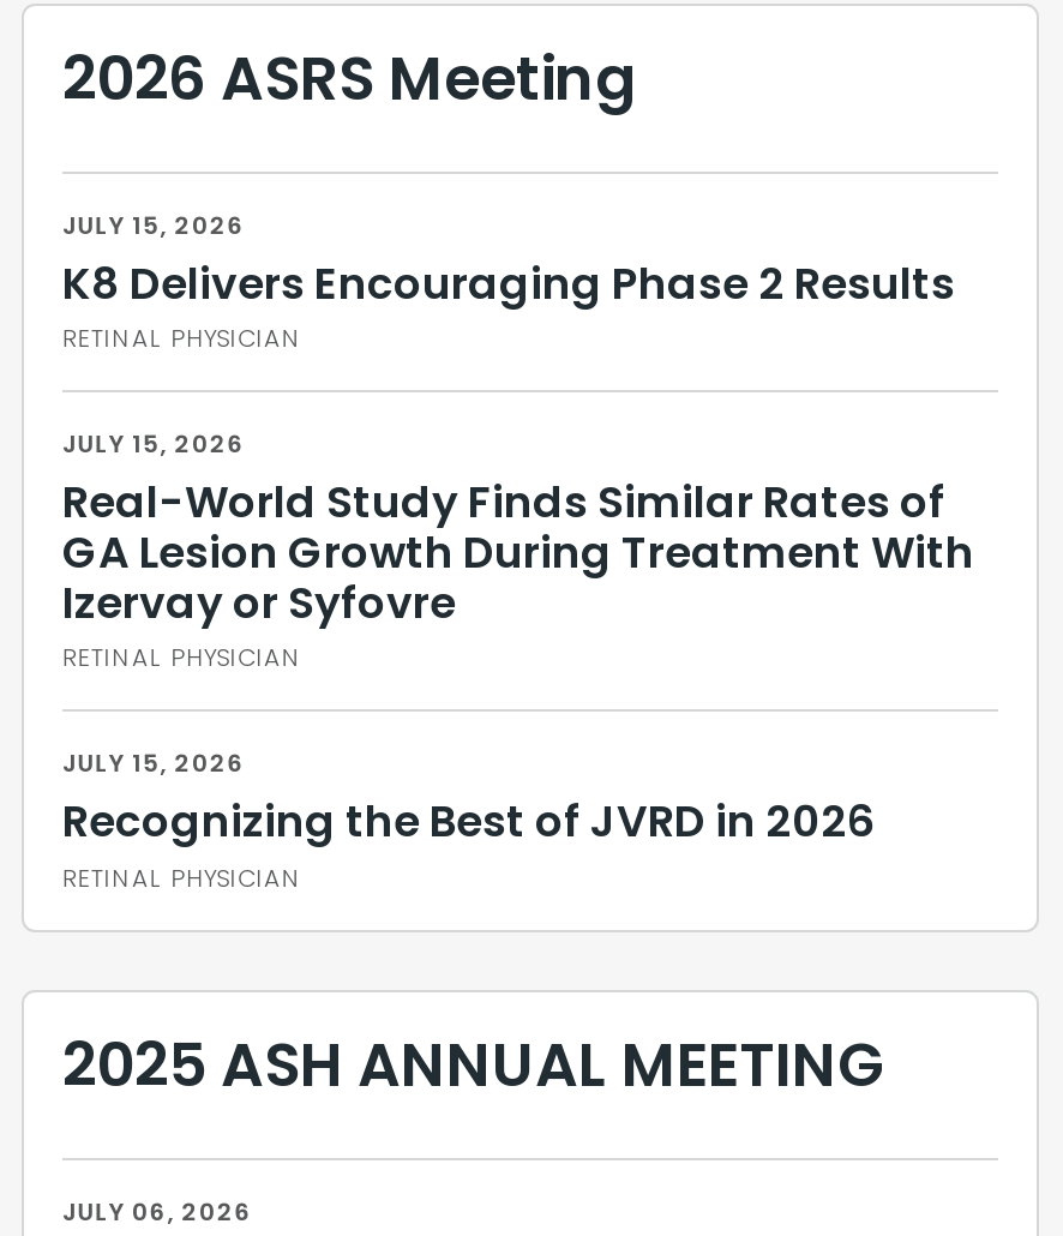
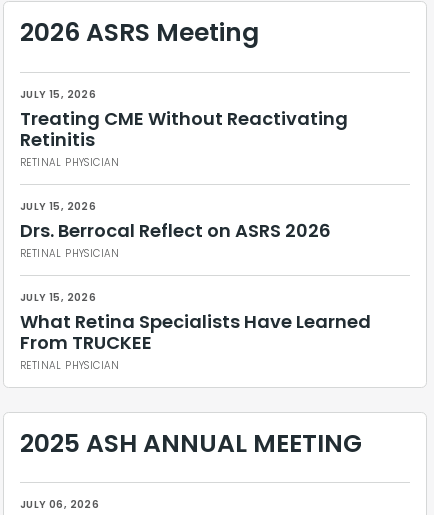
[62,254,955,314] K8 Delivers Encouraging Phase 2 Results -> [20,106,348,152] Treating CME Without Reactivating | Retinitis
moved [62,321,302,463] -> [20,155,120,214]: RETINAL PHYSICIAN | JULY 15, 2026
[62,472,974,633] Real-World Study Finds Similar Rates of | GA Lesion Growth During Treatment With | Izervay or Syfovre -> [20,218,331,243] Drs. Berrocal Reflect on ASRS 2026
moved [62,641,302,782] -> [20,246,120,305]: RETINAL PHYSICIAN | JULY 15, 2026
[62,792,876,852] Recognizing the Best of JVRD in 2026 -> [20,309,371,355] What Retina Specialists Have Learned | From TRUCKEE

